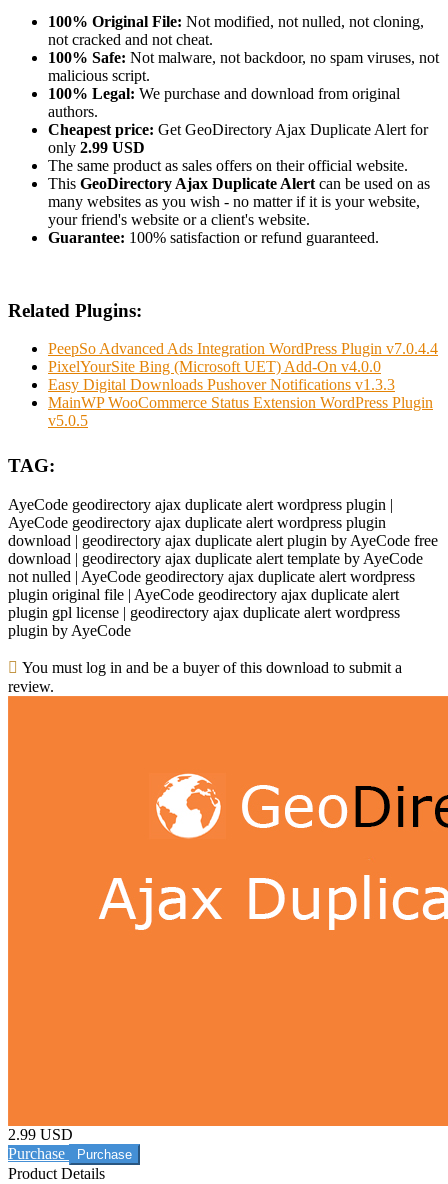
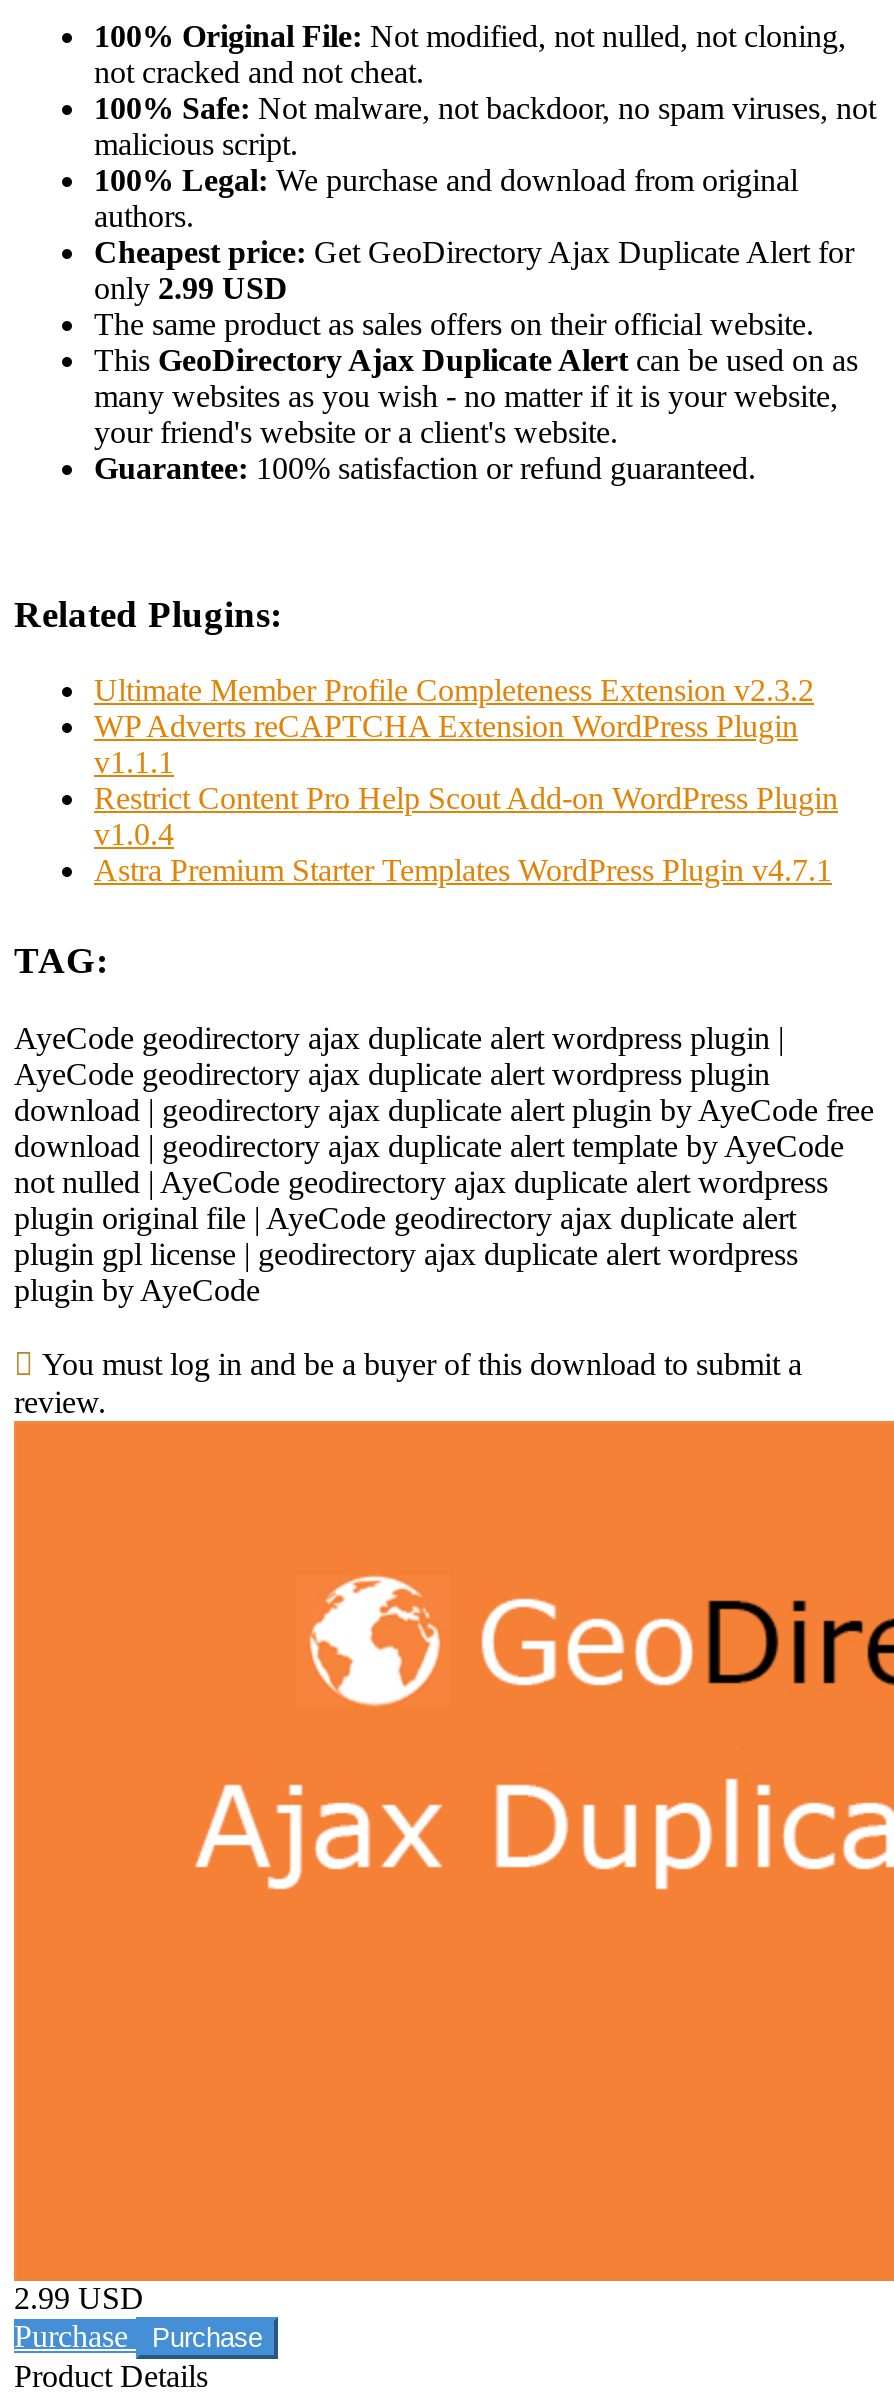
[48,340,438,429] PeepSo Advanced Ads Integration WordPress Plugin v7.0.4.4 | PixelYourSite Bing (Microsoft UET) Add-On v4.0.0 | Easy Digital Downloads Pushover Notifications v1.3.3 | MainWP WooCommerce Status Extension WordPress Plugin | v5.0.5 -> [94,674,838,888] Ultimate Member Profile Completeness Extension v2.3.2 | WP Adverts reCAPTCHA Extension WordPress Plugin | v1.1.1 | Restrict Content Pro Help Scout Add-on WordPress Plugin | v1.0.4 | Astra Premium Starter Templates WordPress Plugin v4.7.1

